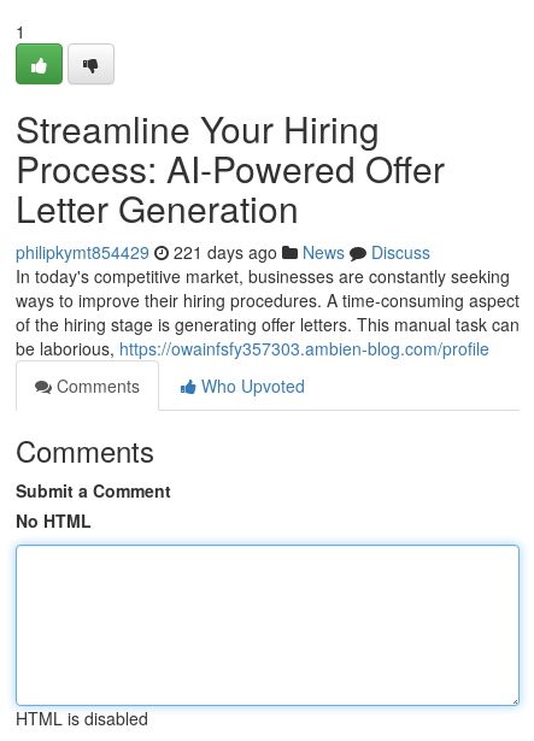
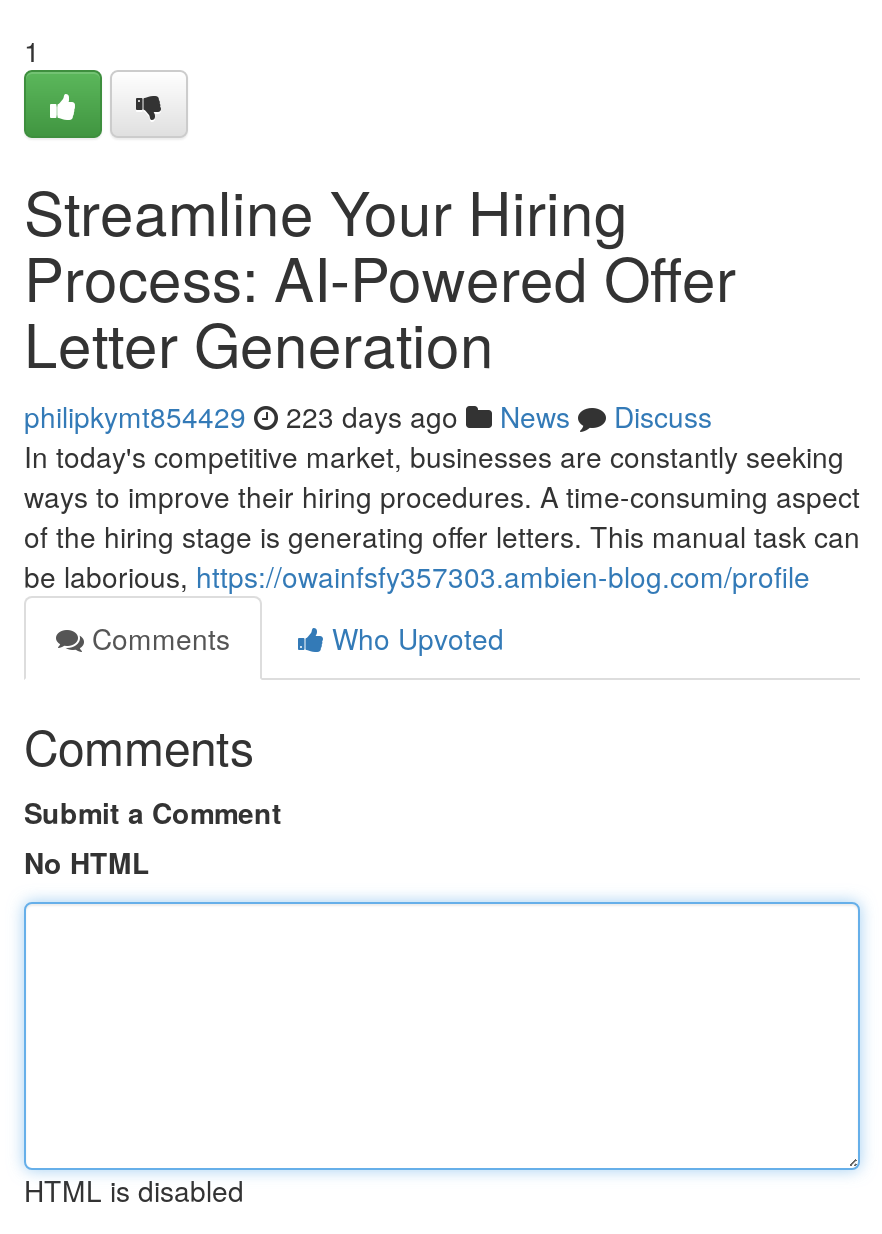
[16,240,430,264] philipkymt854429 221 days ago News Discuss -> [24,396,712,436] philipkymt854429 223 days ago News Discuss

